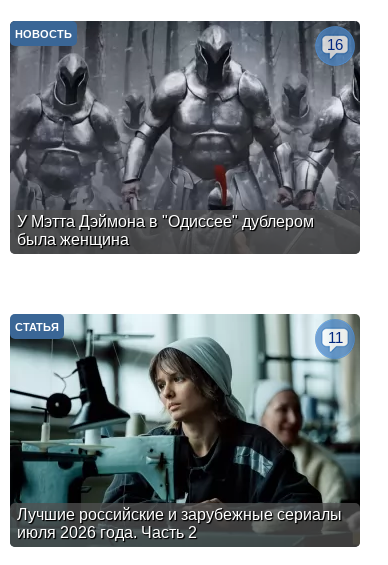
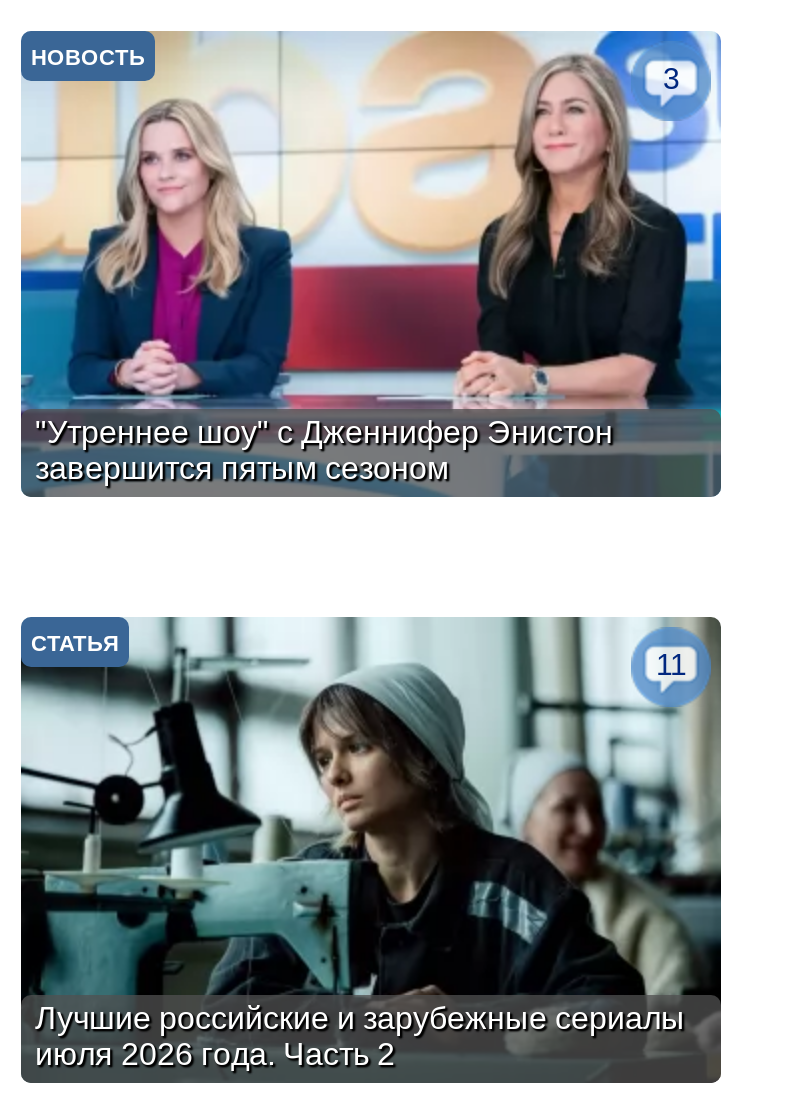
[9,20,361,253] [image] | У Мэтта Дэймона в "Одиссее" дублером | была женщина -> [19,29,723,497] [image] | "Утреннее шоу" с Дженнифер Энистон | завершится пятым сезоном
[327,36,343,53] 16 -> [663,61,679,95] 3

